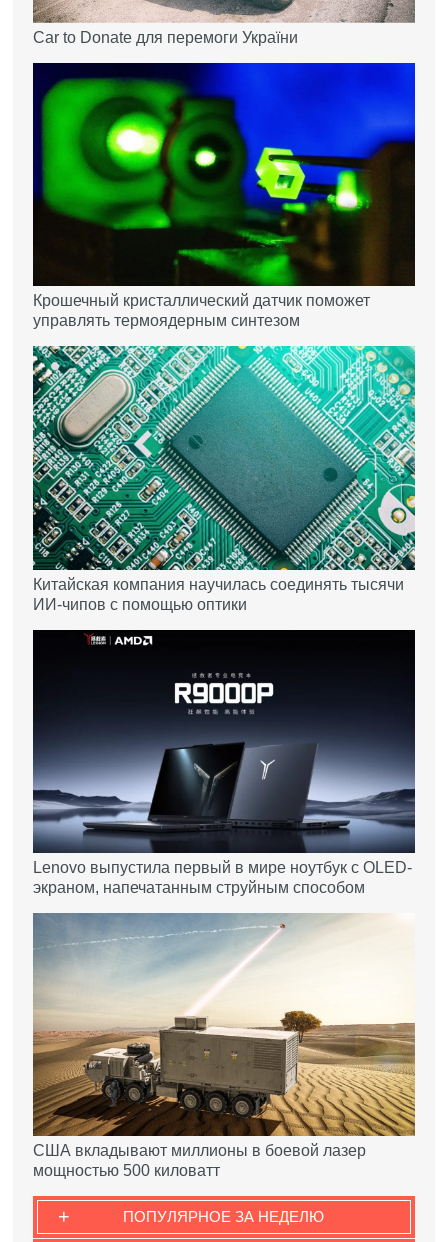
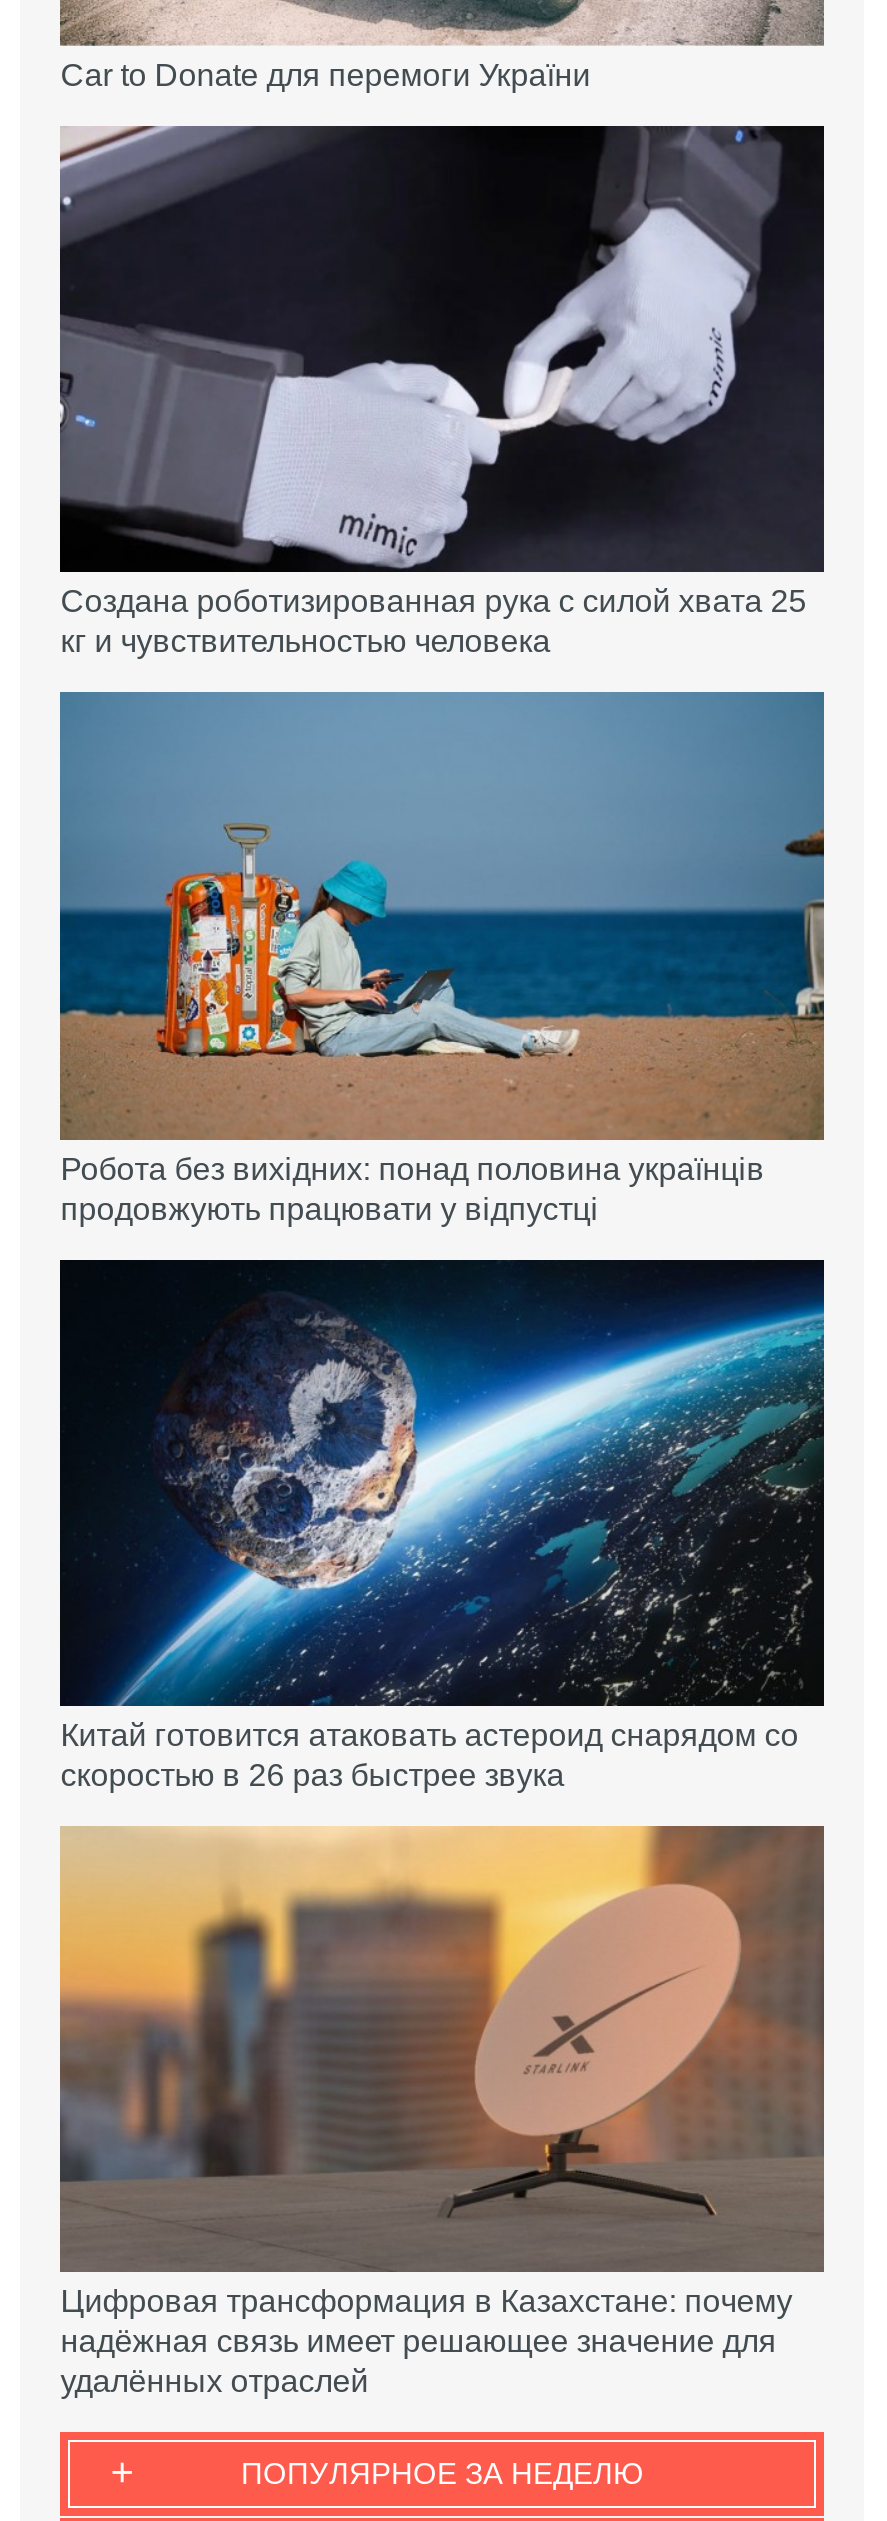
[33,62,416,329] [image] | Крошечный кристаллический датчик поможет | управлять термоядерным синтезом -> [58,124,826,658] [image] | Создана роботизированная рука с силой хвата 25 | кг и чувствительностью человека
[32,345,416,613] [image] | Китайская компания научилась соединять тысячи | ИИ-чипов с помощью оптики -> [58,692,826,1225] [image] | Робота без вихідних: понад половина українців | продовжують працювати у відпустці
[32,632,416,896] [image] | Lenovo выпустила первый в мире ноутбук с OLED- | экраном, напечатанным струйным способом -> [60,1266,826,1792] [image] | Китай готовится атаковать астероид снарядом со | скоростью в 26 раз быстрее звука
[32,912,415,1179] [image] | США вкладывают миллионы в боевой лазер | мощностью 500 киловатт -> [58,1824,826,2399] [image] | Цифровая трансформация в Казахстане: почему | надёжная связь имеет решающее значение для | удалённых отраслей

